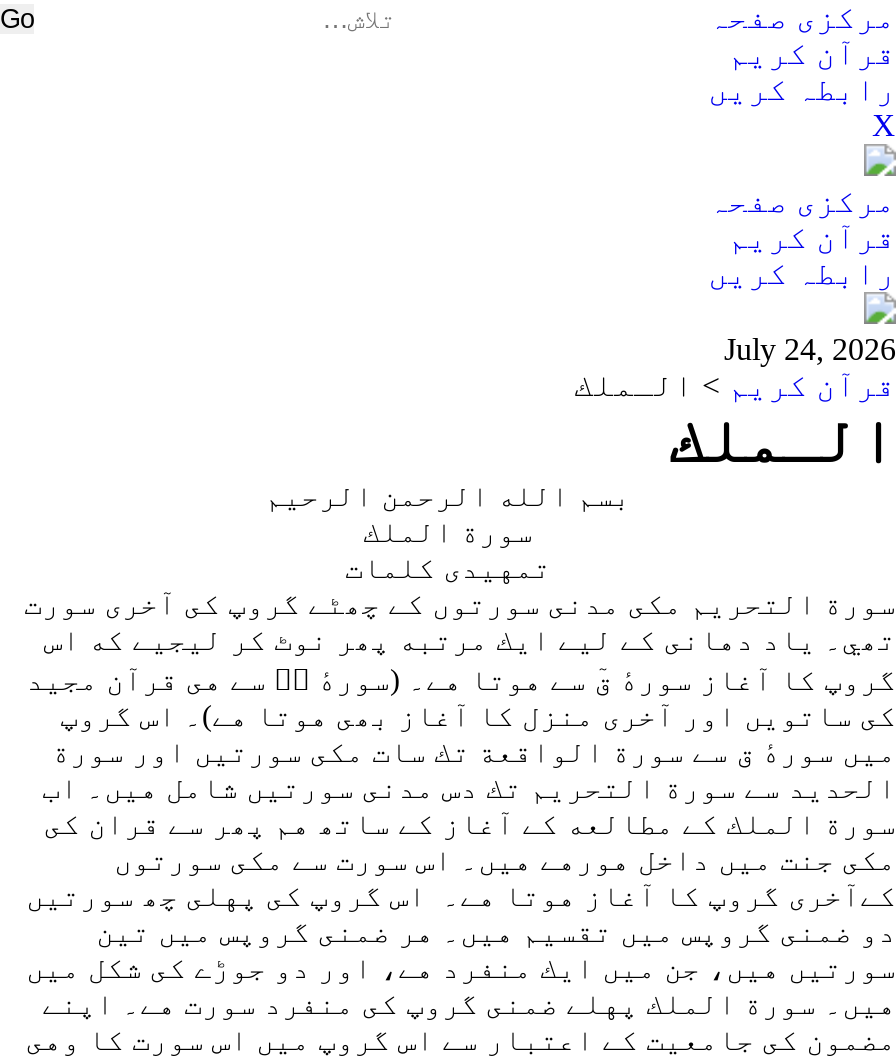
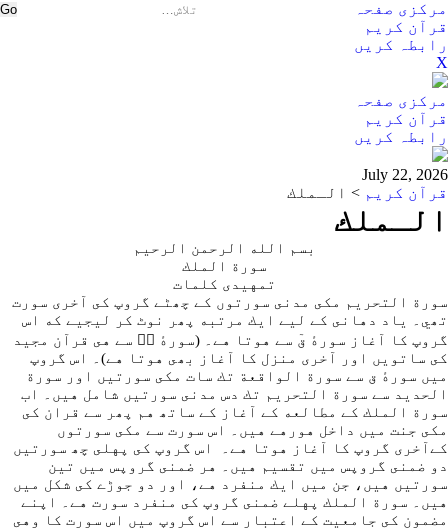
[724,332,896,366] July 24, 2026 -> [362,166,448,183] July 22, 2026

